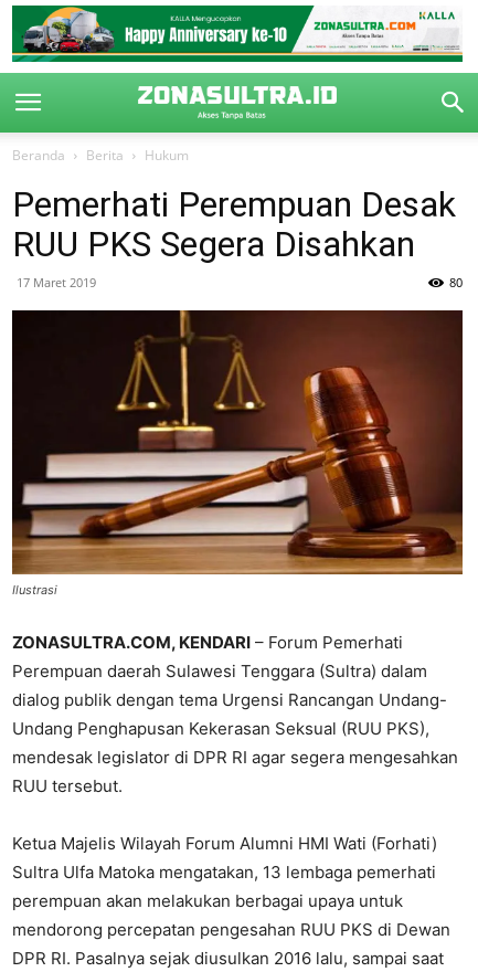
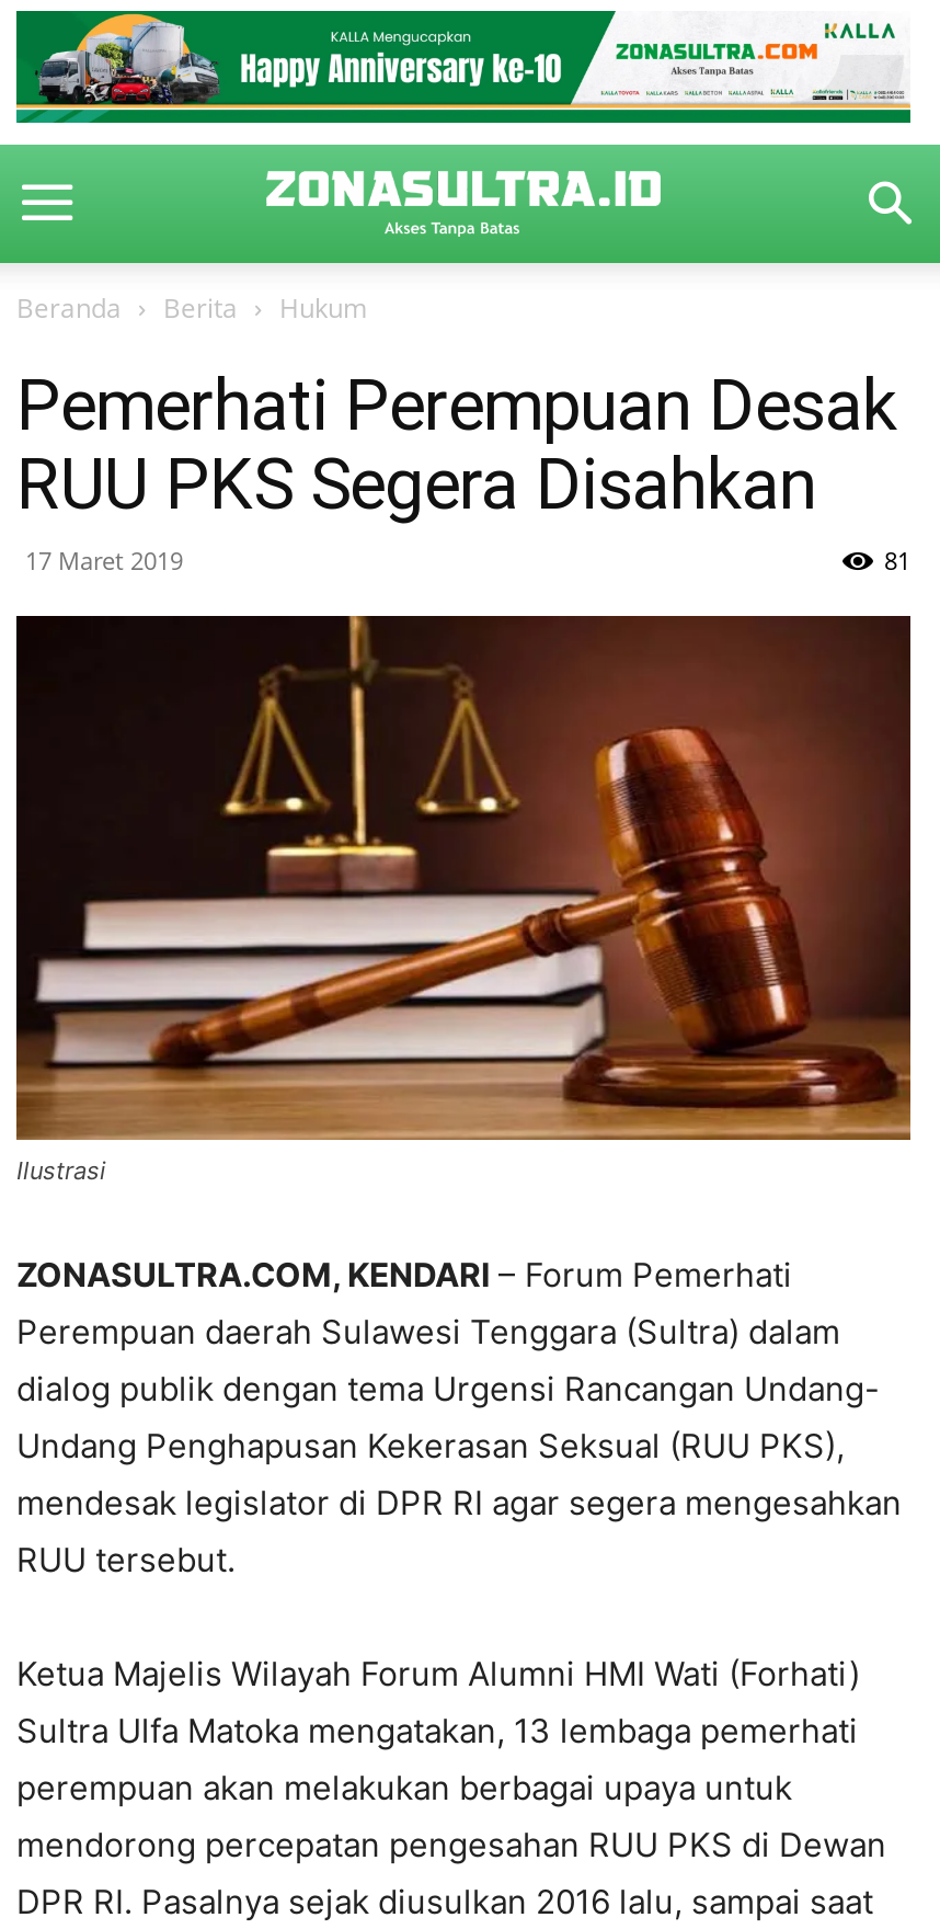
[449,274,463,290] 80 -> [884,544,910,577] 81

